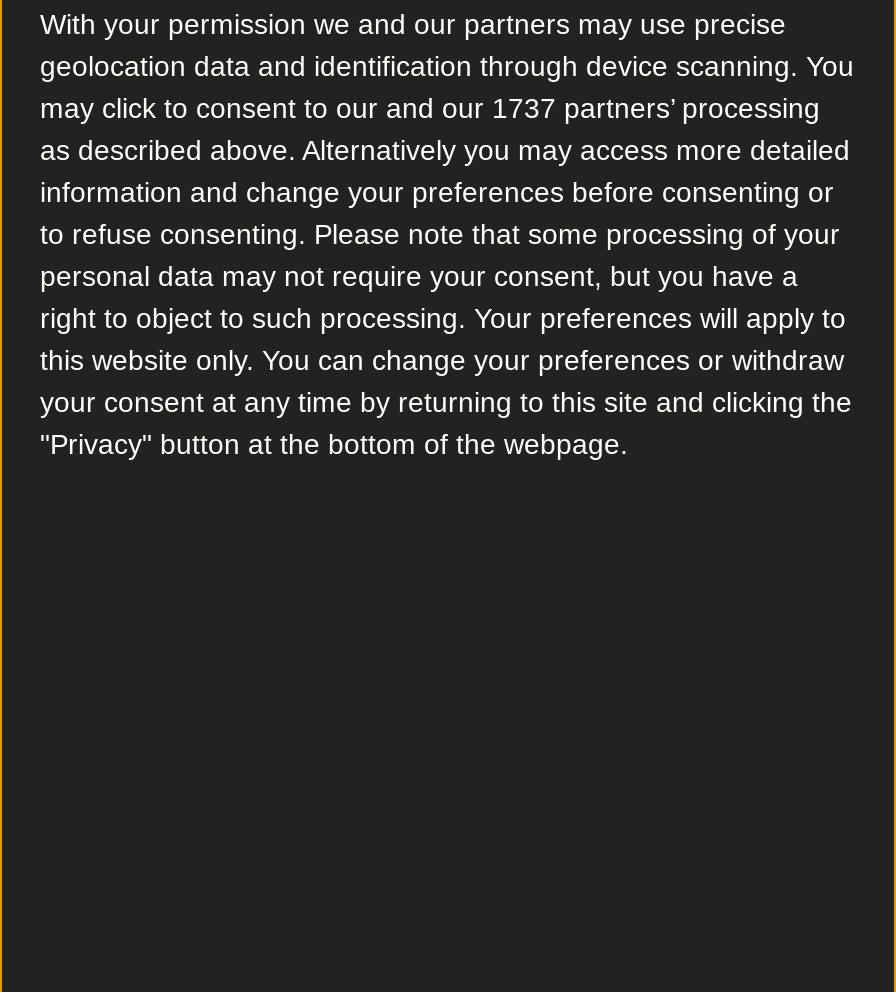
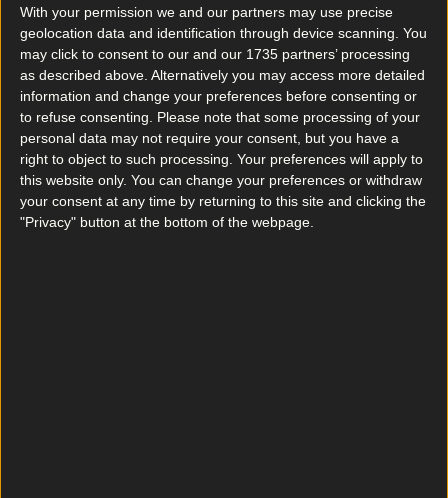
[40,91,820,123] may click to consent to our and our 1737 partners’ processing -> [20,46,410,62] may click to consent to our and our 1735 partners’ processing

